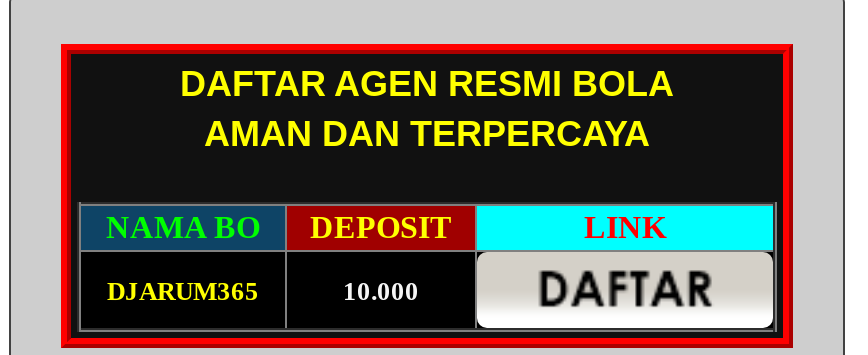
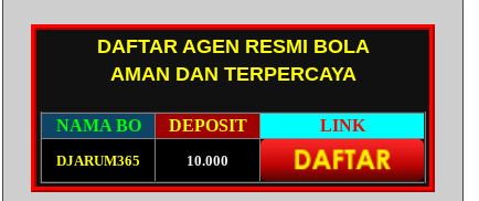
[475,250,775,330] [image] -> [259,138,425,182] [image]

